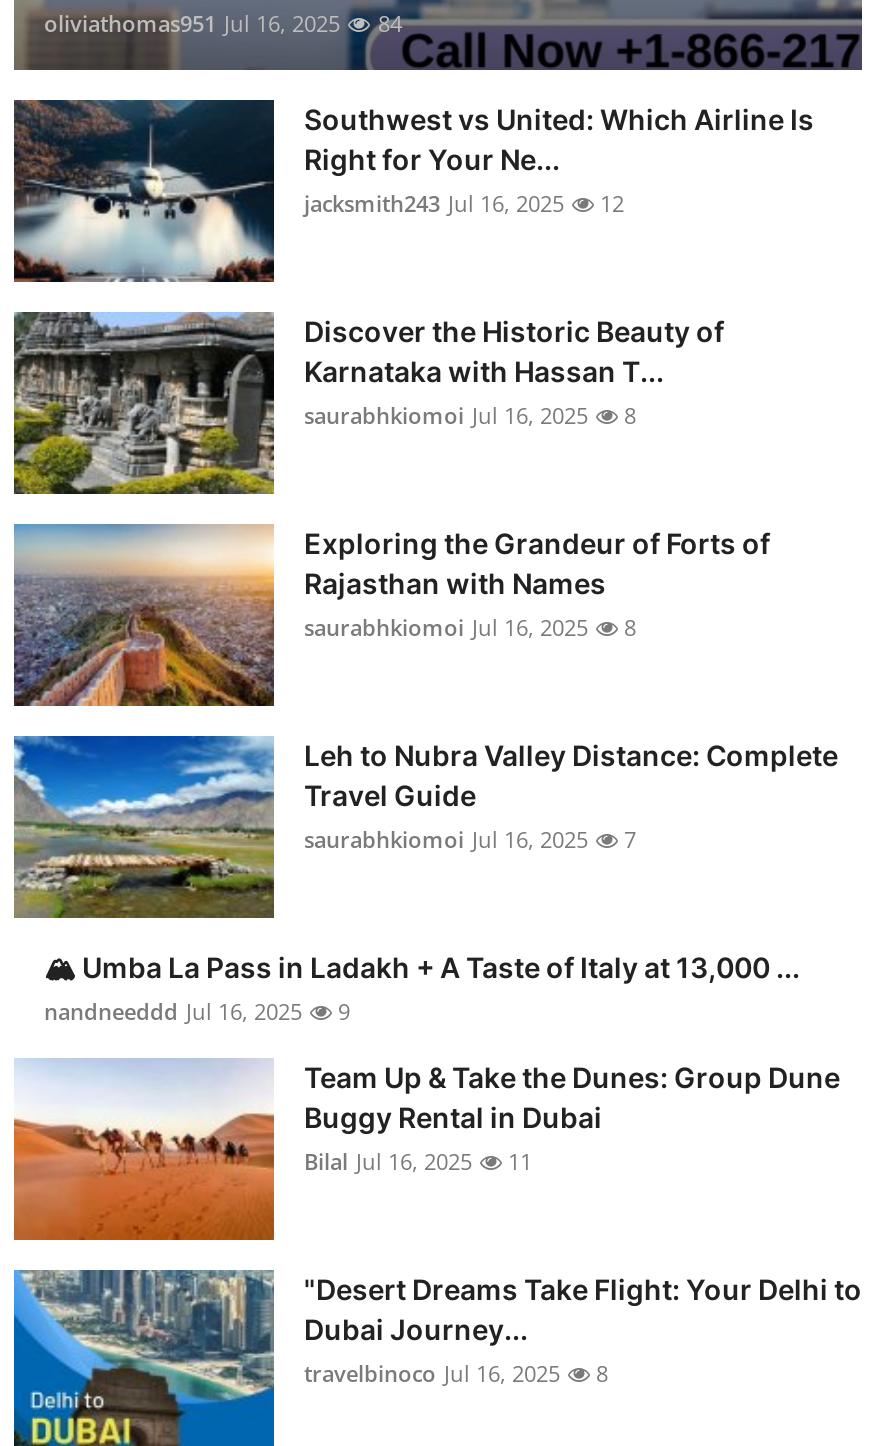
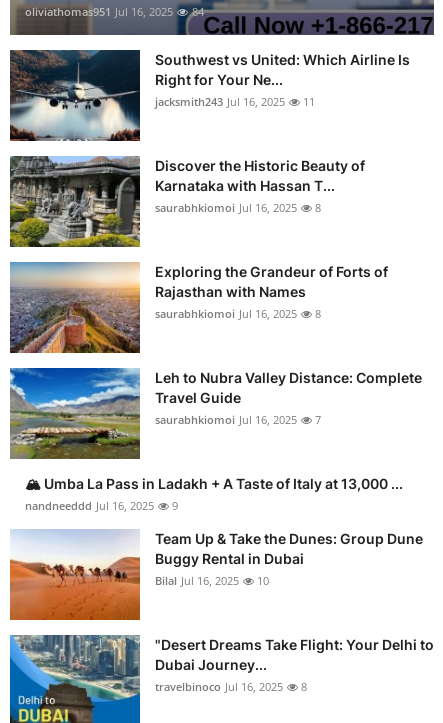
[304,188,624,218] jacksmith243 Jul 16, 2025 12 -> [155,94,315,109] jacksmith243 Jul 16, 2025 11
[304,1146,532,1176] Bilal Jul 16, 2025 11 -> [155,573,269,588] Bilal Jul 16, 2025 10

